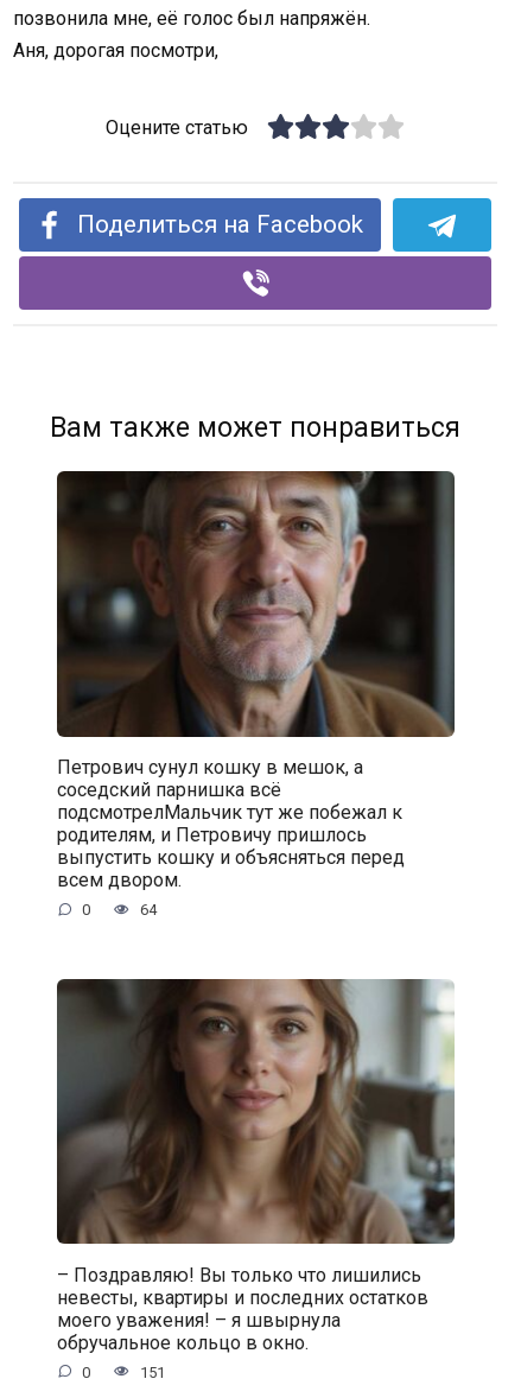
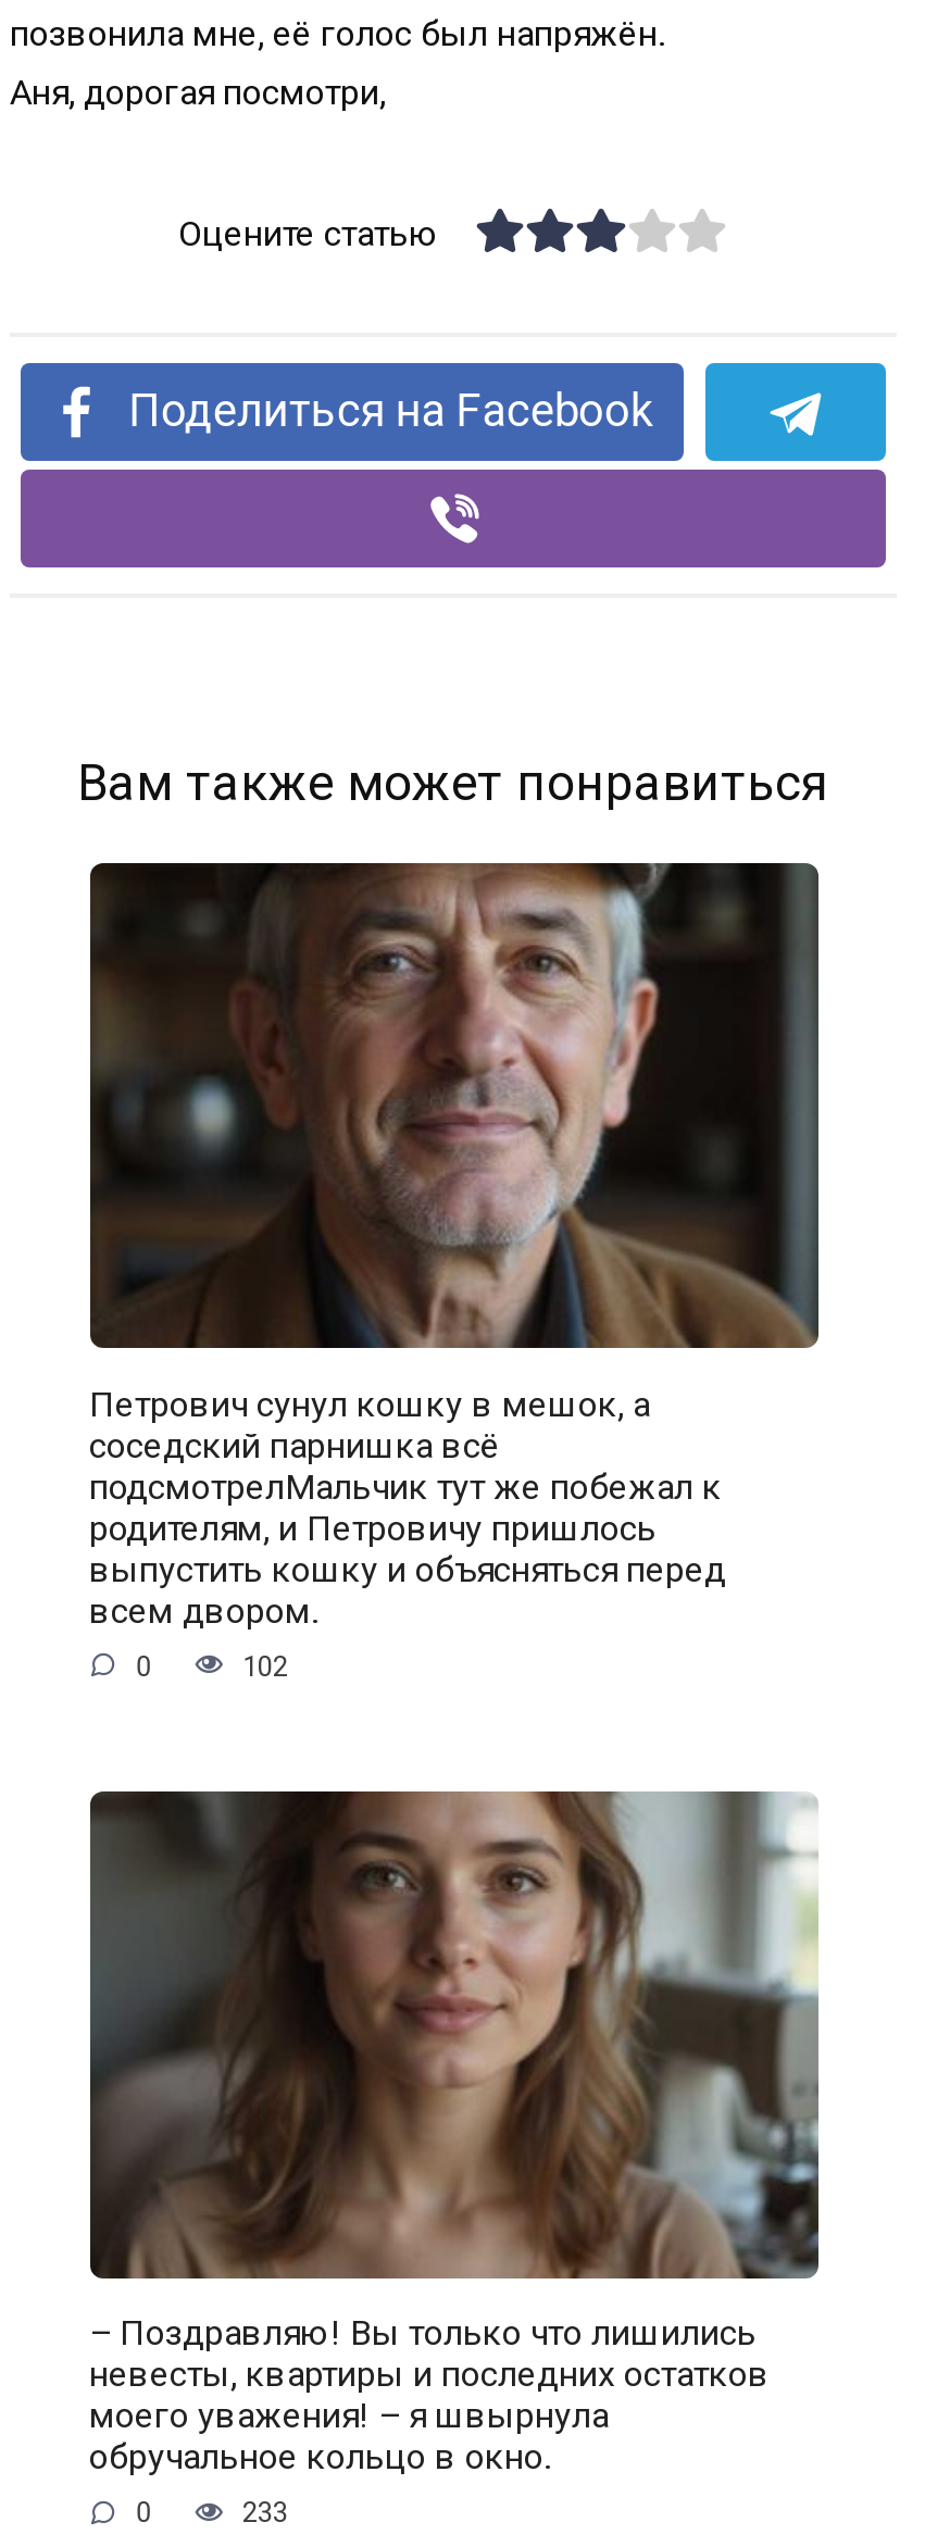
[140,901,157,919] 64 -> [242,1650,288,1682] 102
[140,1363,165,1381] 151 -> [242,2496,288,2529] 233

